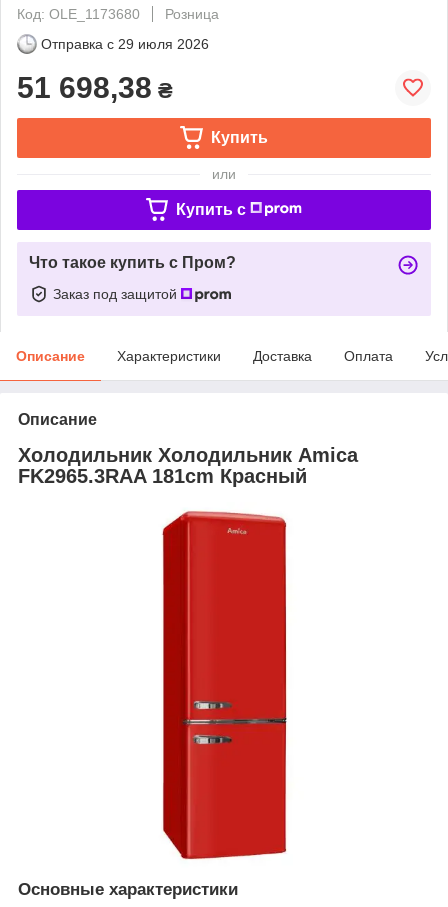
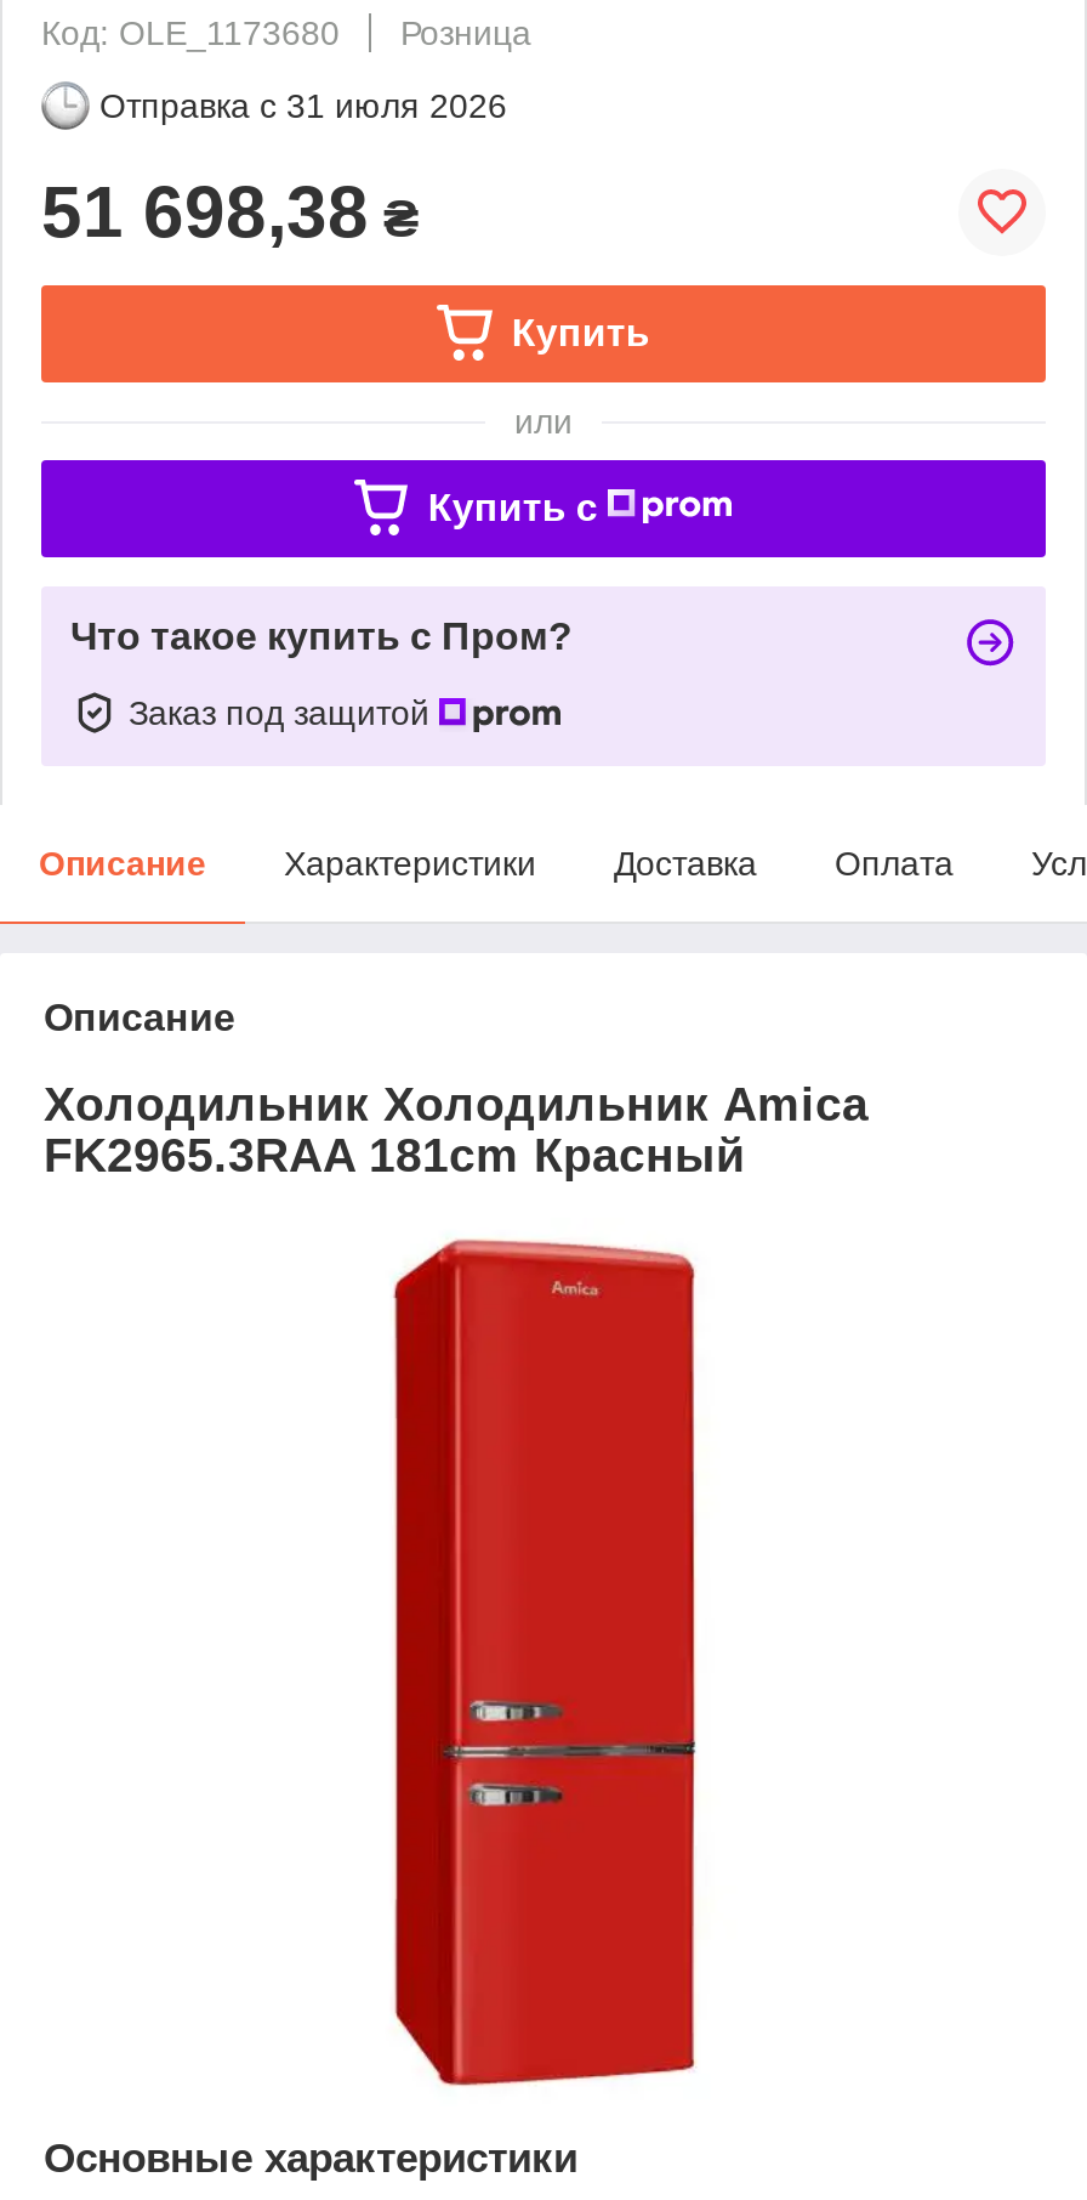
[41,36,209,52] Отправка с 29 июля 2026 -> [99,86,507,125] Отправка с 31 июля 2026

